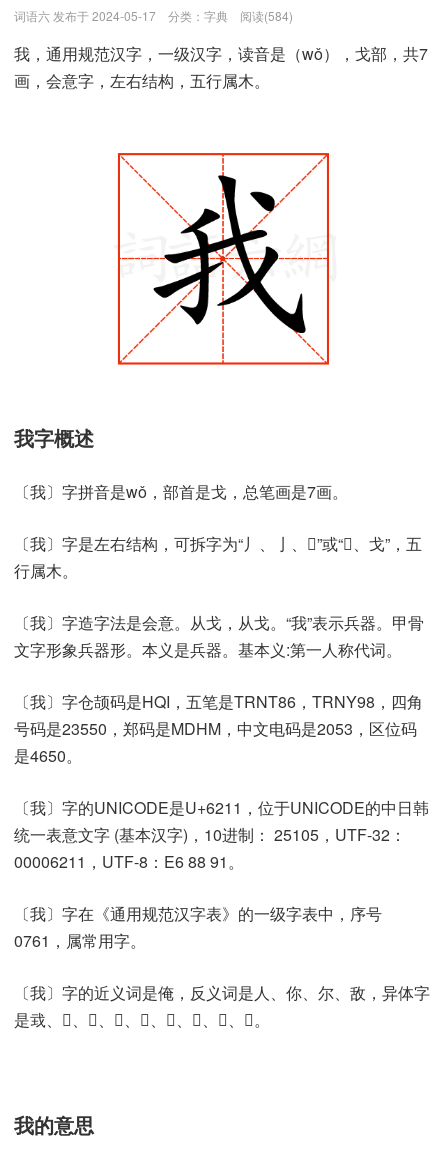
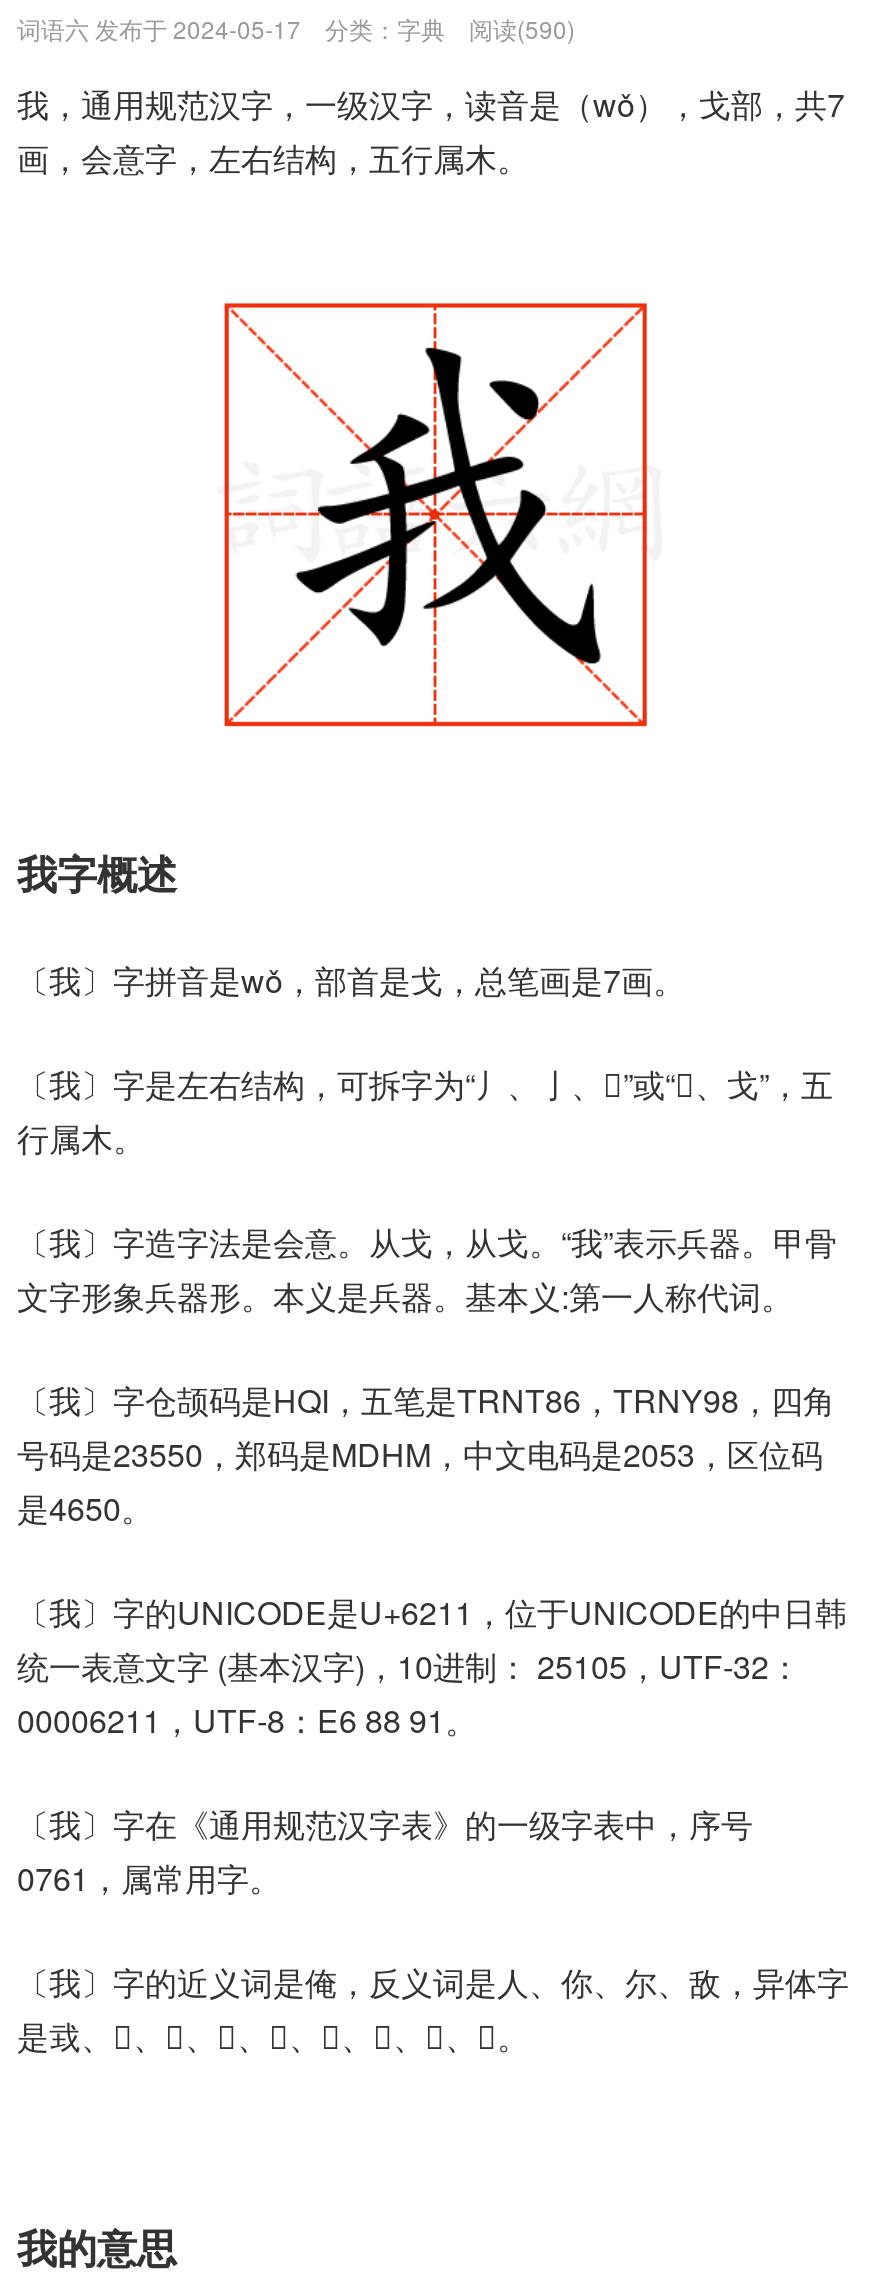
[14,7,293,24] 词语六 发布于 2024-05-17 分类：字典 阅读(584) -> [17,11,575,45] 词语六 发布于 2024-05-17 分类：字典 阅读(590)

